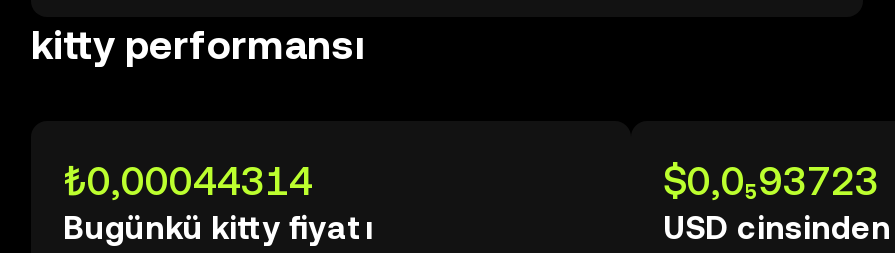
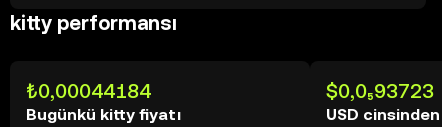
[63,157,313,205] ₺0,00044314 -> [26,79,151,103] ₺0,00044184

